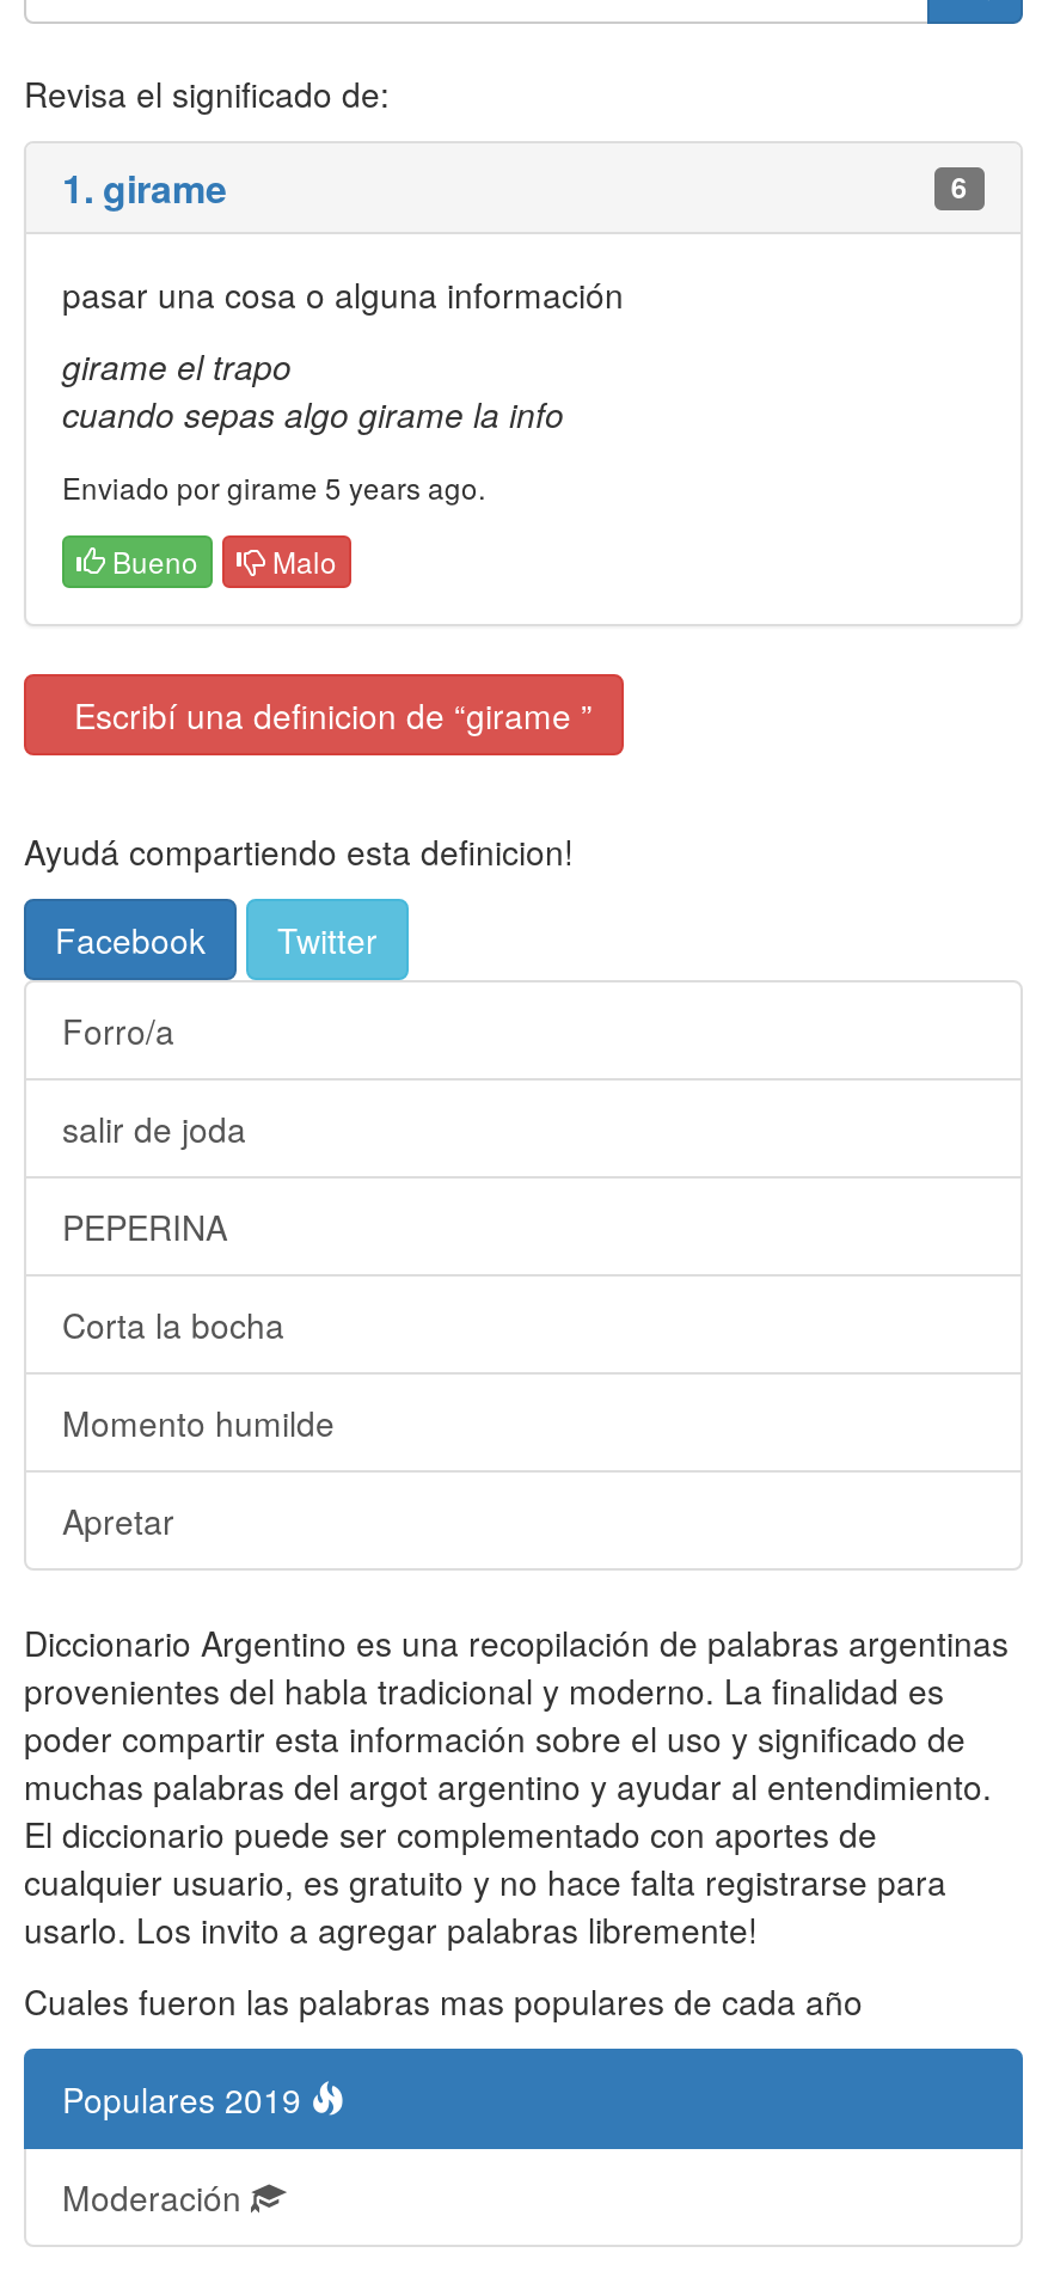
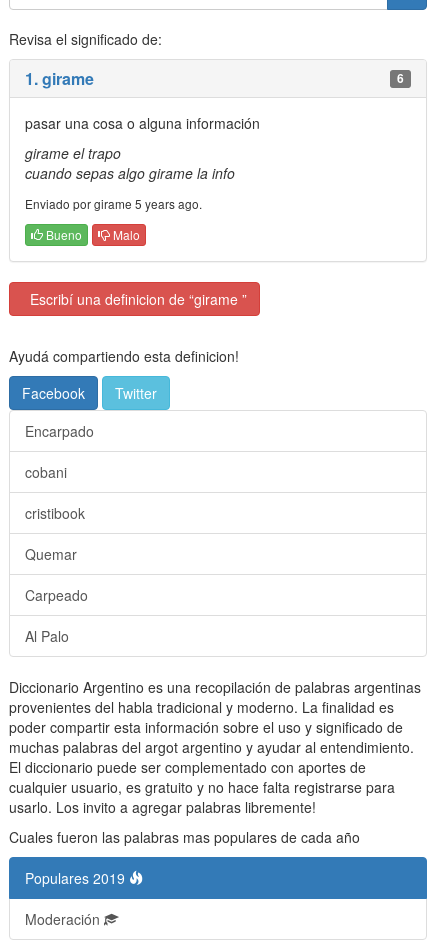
[62,1007,174,1055] Forro/a -> [25,421,94,441] Encarpado
[62,1105,246,1153] salir de joda -> [25,462,67,482] cobani
[62,1203,227,1251] PEPERINA -> [25,503,85,523] cristibook
[62,1301,284,1349] Corta la bocha -> [25,544,77,564] Quemar
[62,1399,335,1447] Momento humilde -> [25,585,88,605] Carpeado
[62,1497,174,1545] Apretar -> [25,626,69,646] Al Palo

